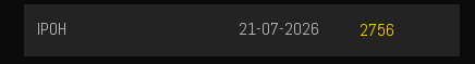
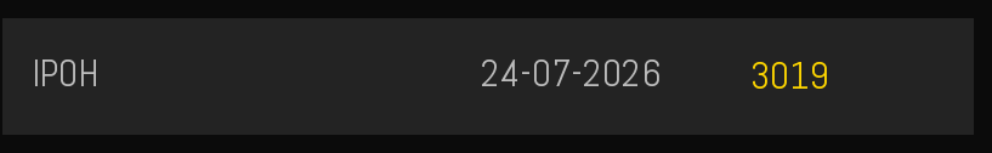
[239,19,319,40] 21-07-2026 -> [481,51,661,99] 24-07-2026
[360,19,394,41] 2756 -> [750,52,828,100] 3019

